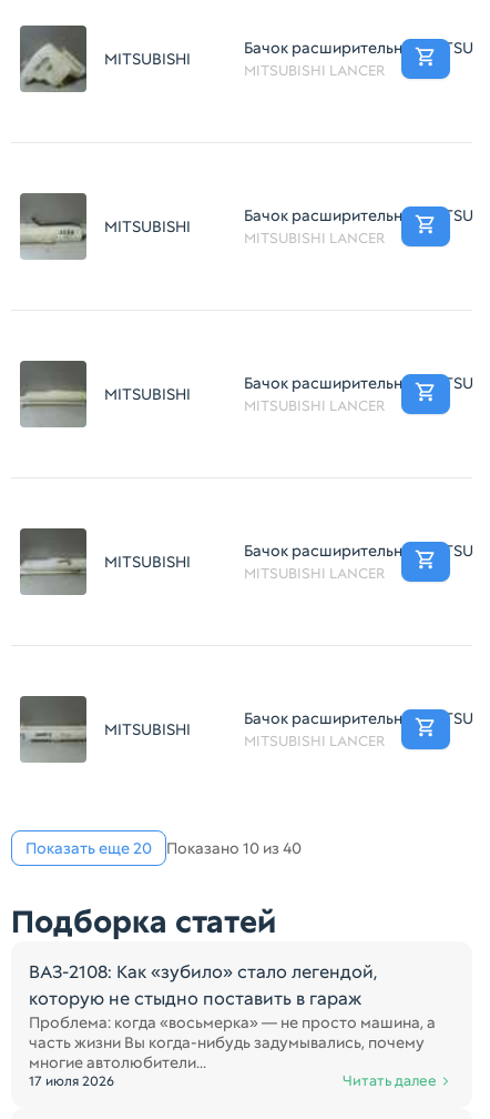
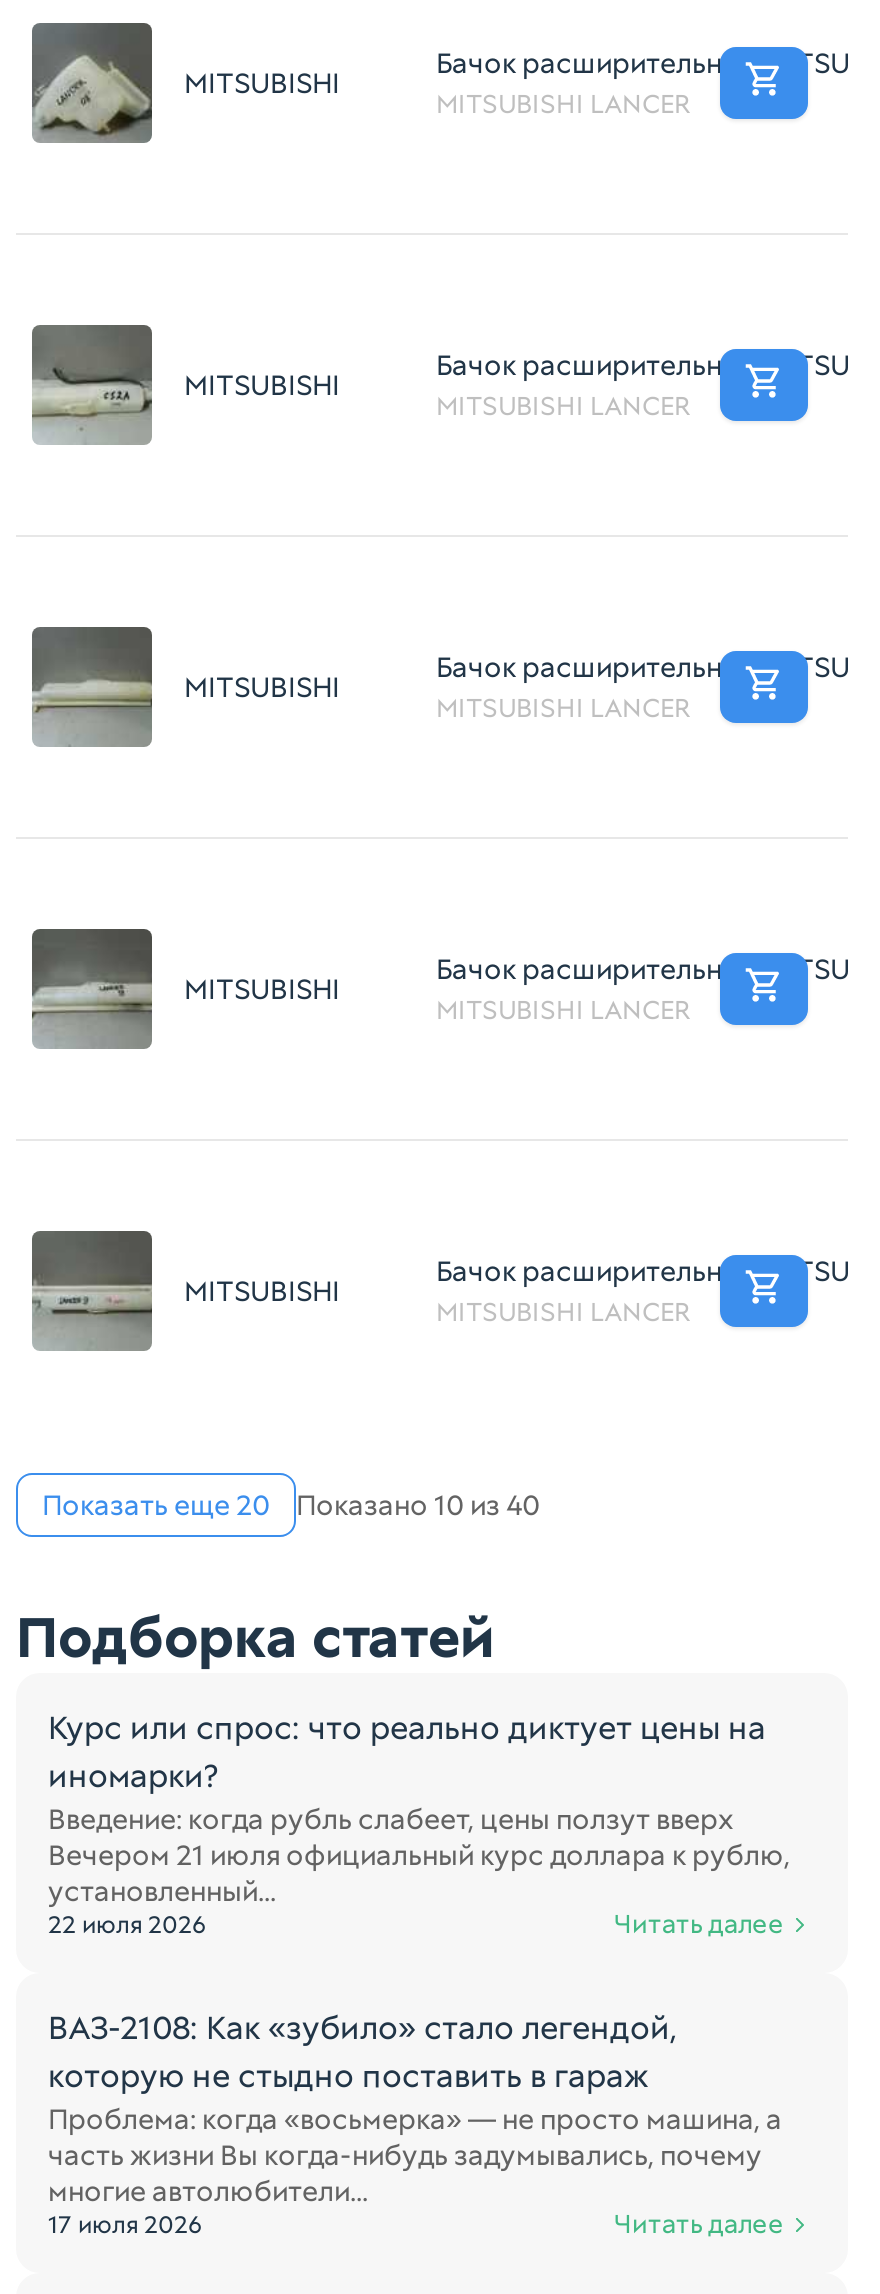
none -> [48,1707,790,1941] Курс или спрос: что реально диктует цены на | иномарки? | Введение: когда рубль слабеет, цены ползут вверх | Вечером 21 июля официальный курс доллара к рублю, | установленный... | 22 июля 2026 | Читать далее

